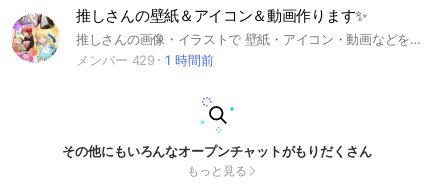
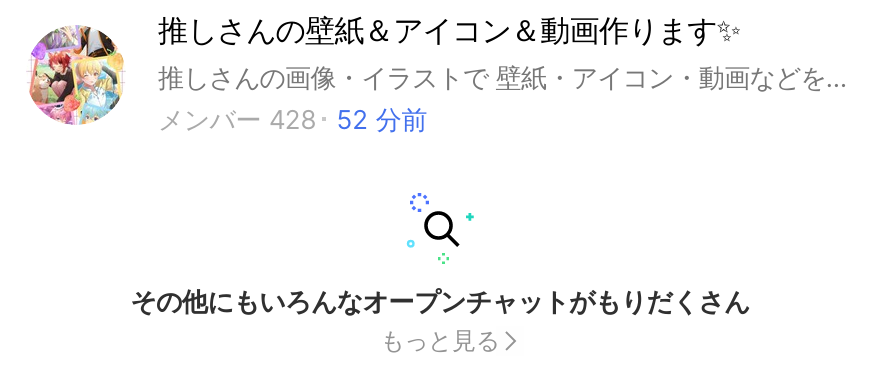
[76,52,214,68] メンバー 429 | 1 時間前 -> [158,103,427,135] メンバー 428 | 52 分前

